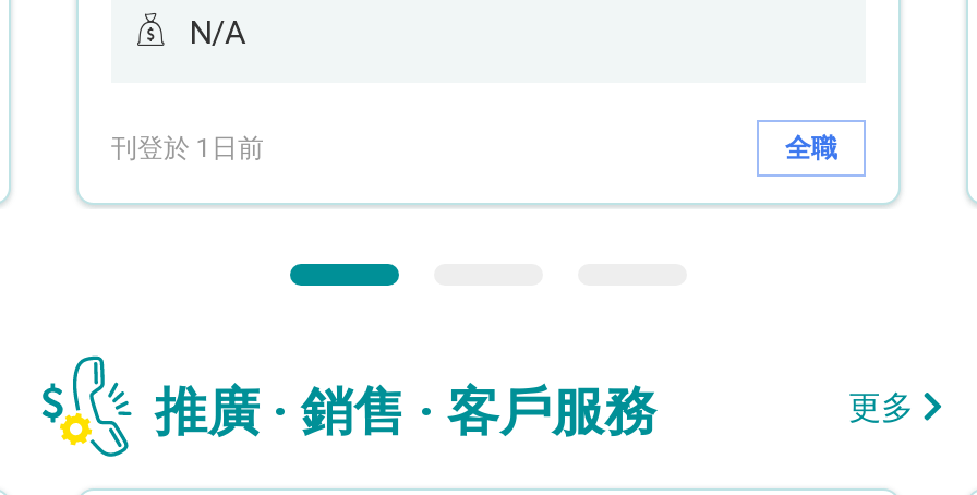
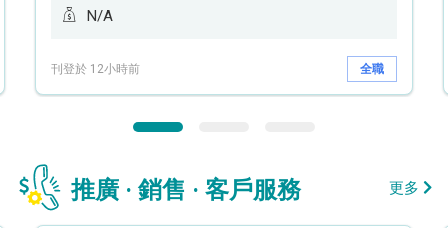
[111,132,264,162] 刊登於 1日前 -> [51,61,140,75] 刊登於 12小時前

